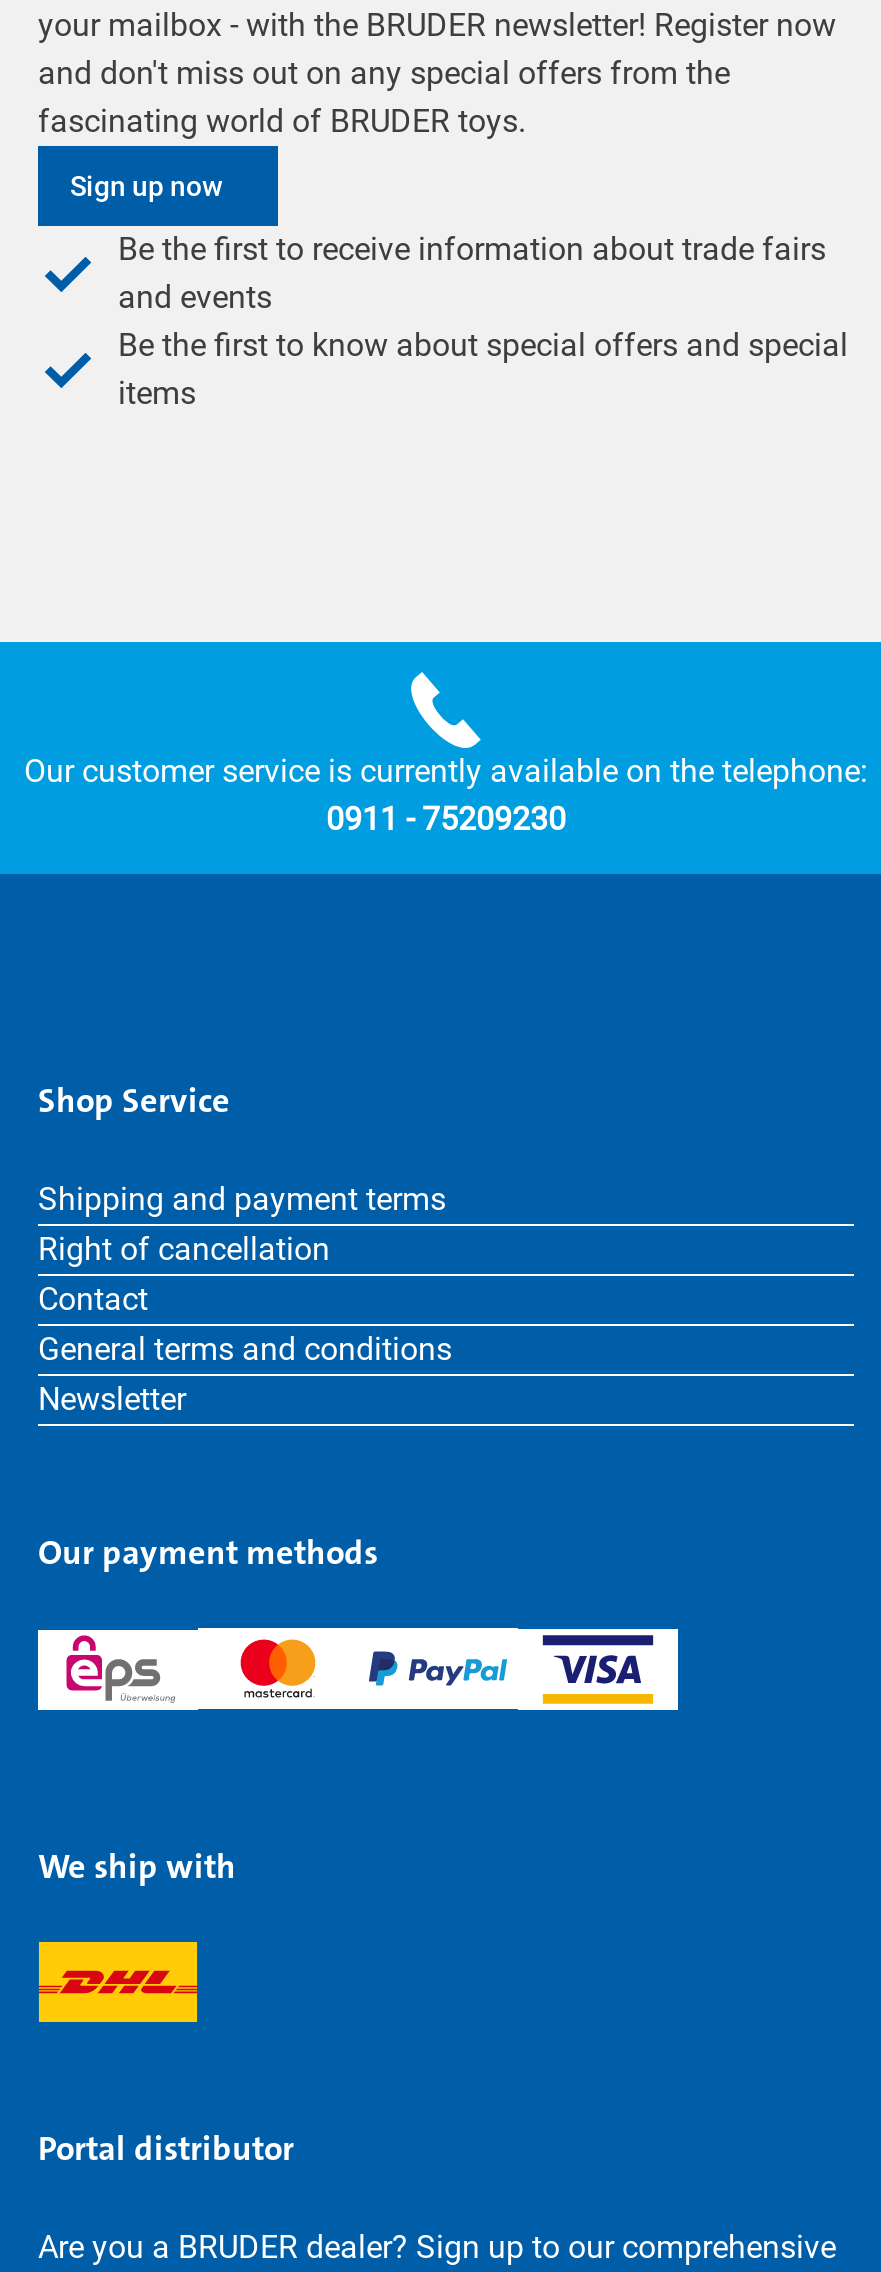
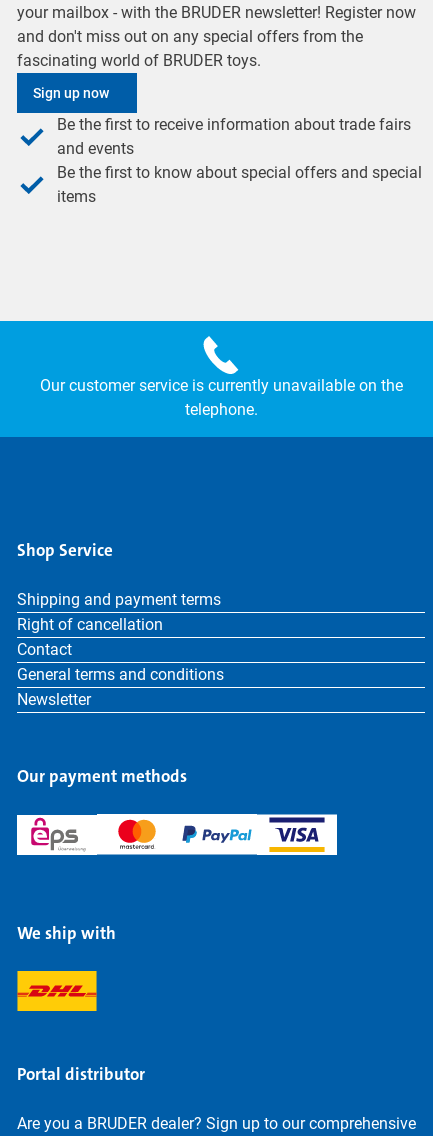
[24,752,868,838] Our customer service is currently available on the telephone: | 0911 - 75209230 -> [39,376,402,419] Our customer service is currently unavailable on the | telephone.

